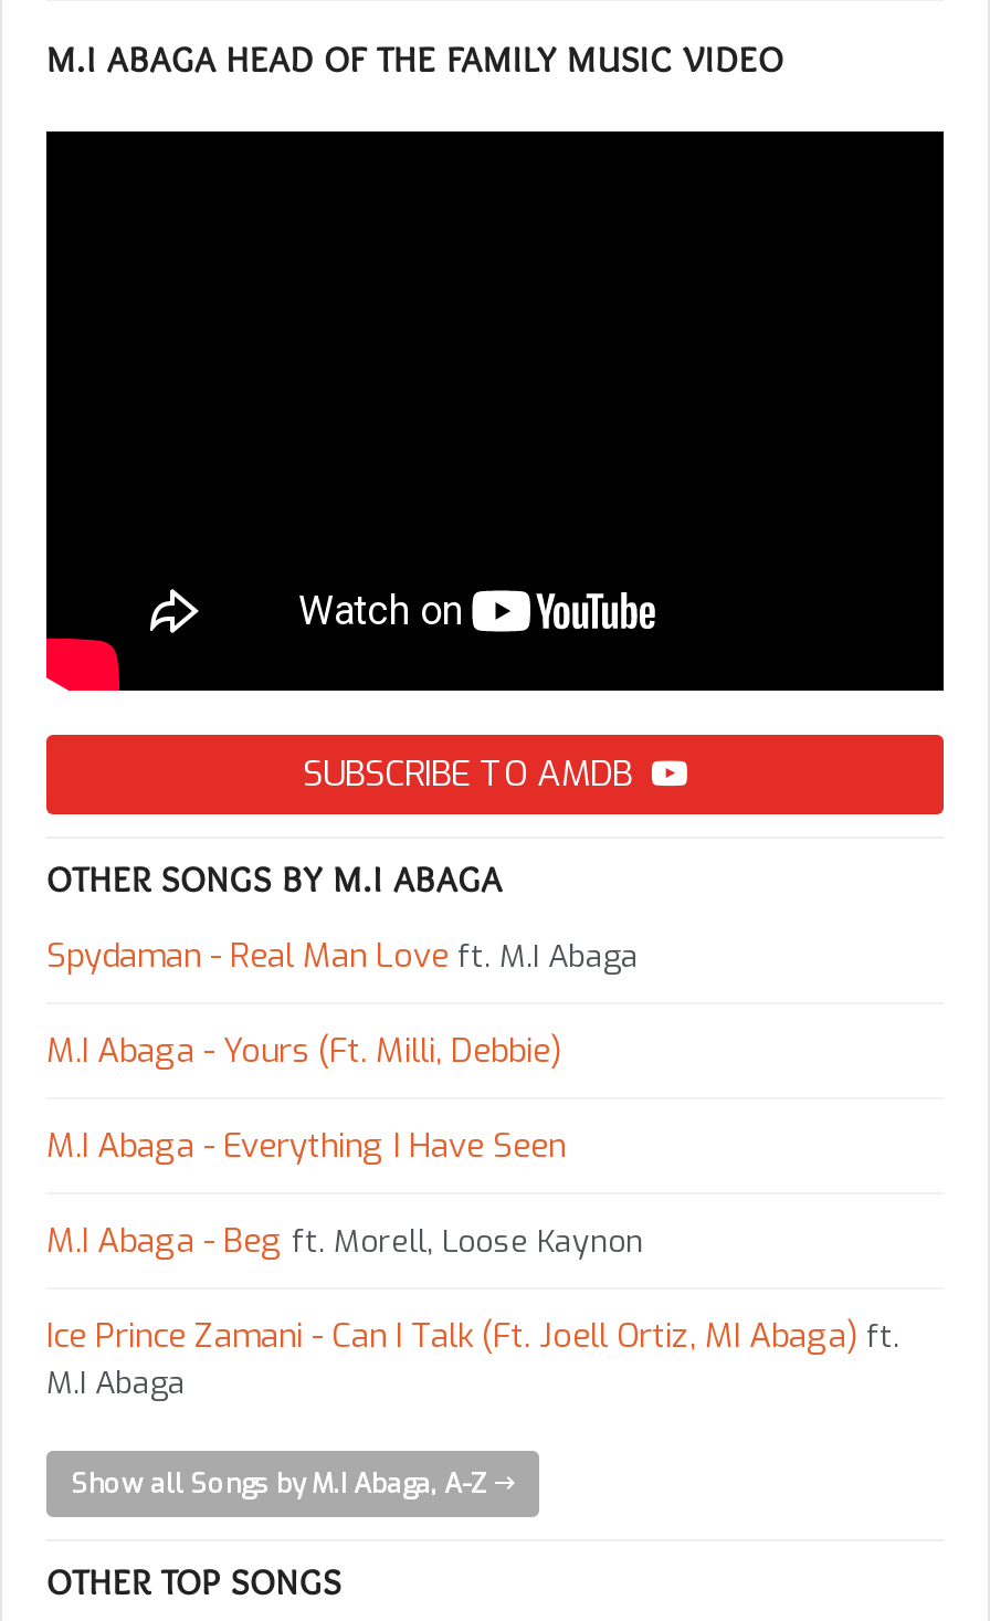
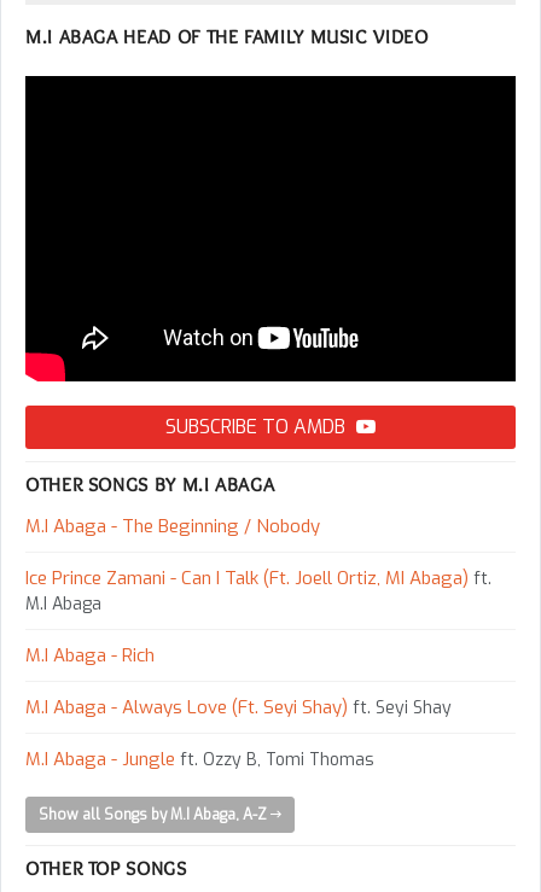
[46,935,643,1264] Spydaman - Real Man Love ft. M.I Abaga | M.I Abaga - Yours (Ft. Milli, Debbie) | M.I Abaga - Everything I Have Seen | M.I Abaga - Beg ft. Morell, Loose Kaynon -> [25,515,320,539] M.I Abaga - The Beginning / Nobody
moved [46,1315,899,1405] -> [25,567,491,616]: Ice Prince Zamani - Can I Talk (Ft. Joell Ortiz, MI Abaga) ft. | M.I Abaga
none -> [25,644,452,772] M.I Abaga - Rich | M.I Abaga - Always Love (Ft. Seyi Shay) ft. Seyi Shay | M.I Abaga - Jungle ft. Ozzy B, Tomi Thomas

